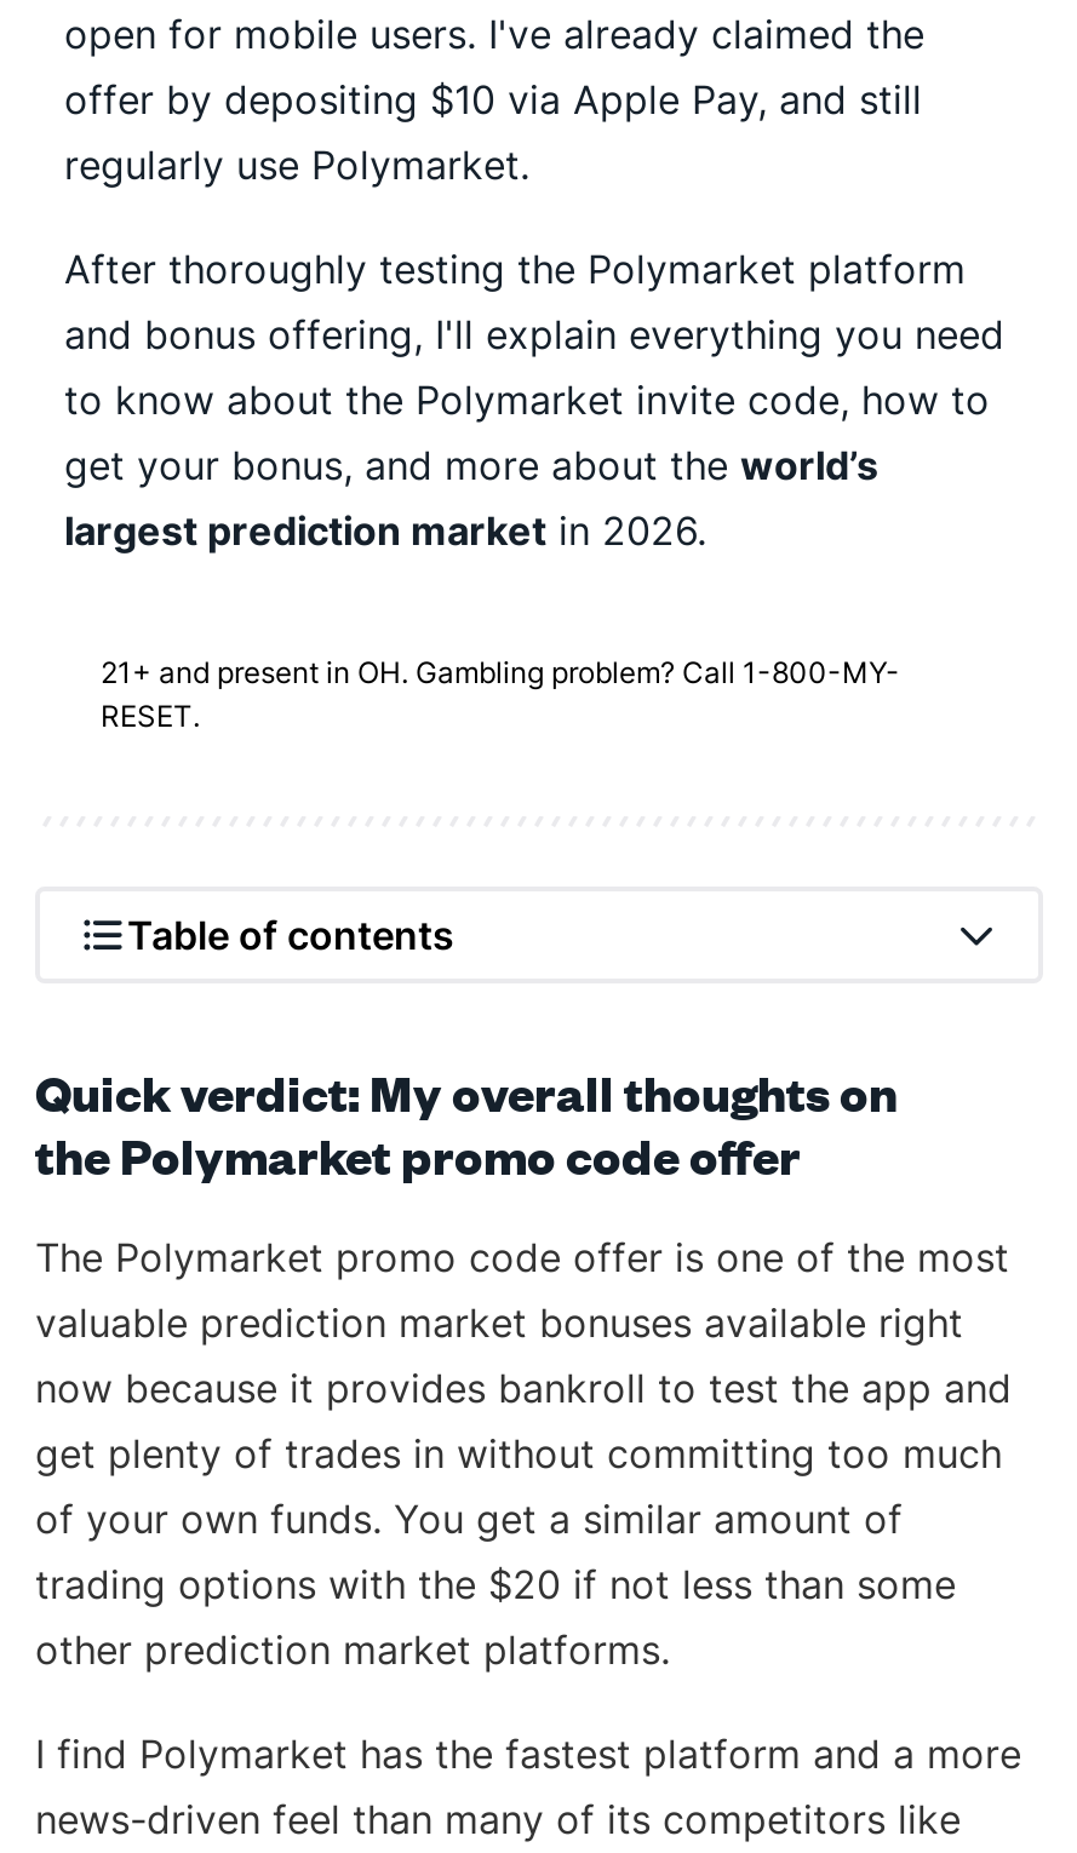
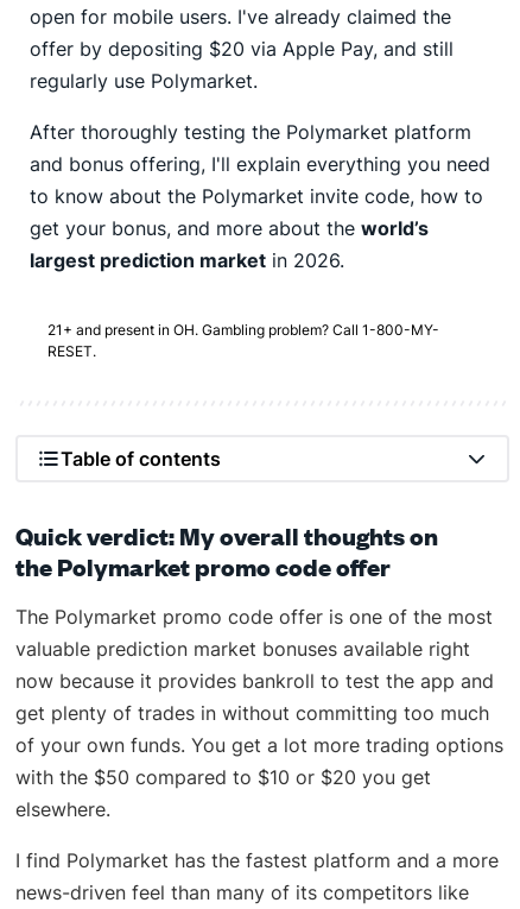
[64,75,922,124] offer by depositing $10 via Apple Pay, and still -> [30,37,454,61] offer by depositing $20 via Apple Pay, and still
[35,1495,956,1674] of your own funds. You get a similar amount of | trading options with the $20 if not less than some | other prediction market platforms. -> [15,733,503,821] of your own funds. You get a lot more trading options | with the $50 compared to $10 or $20 you get | elsewhere.

